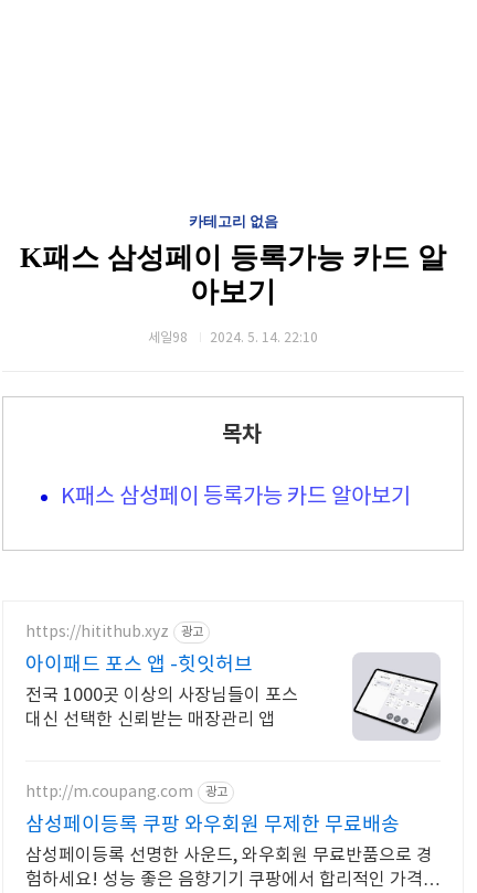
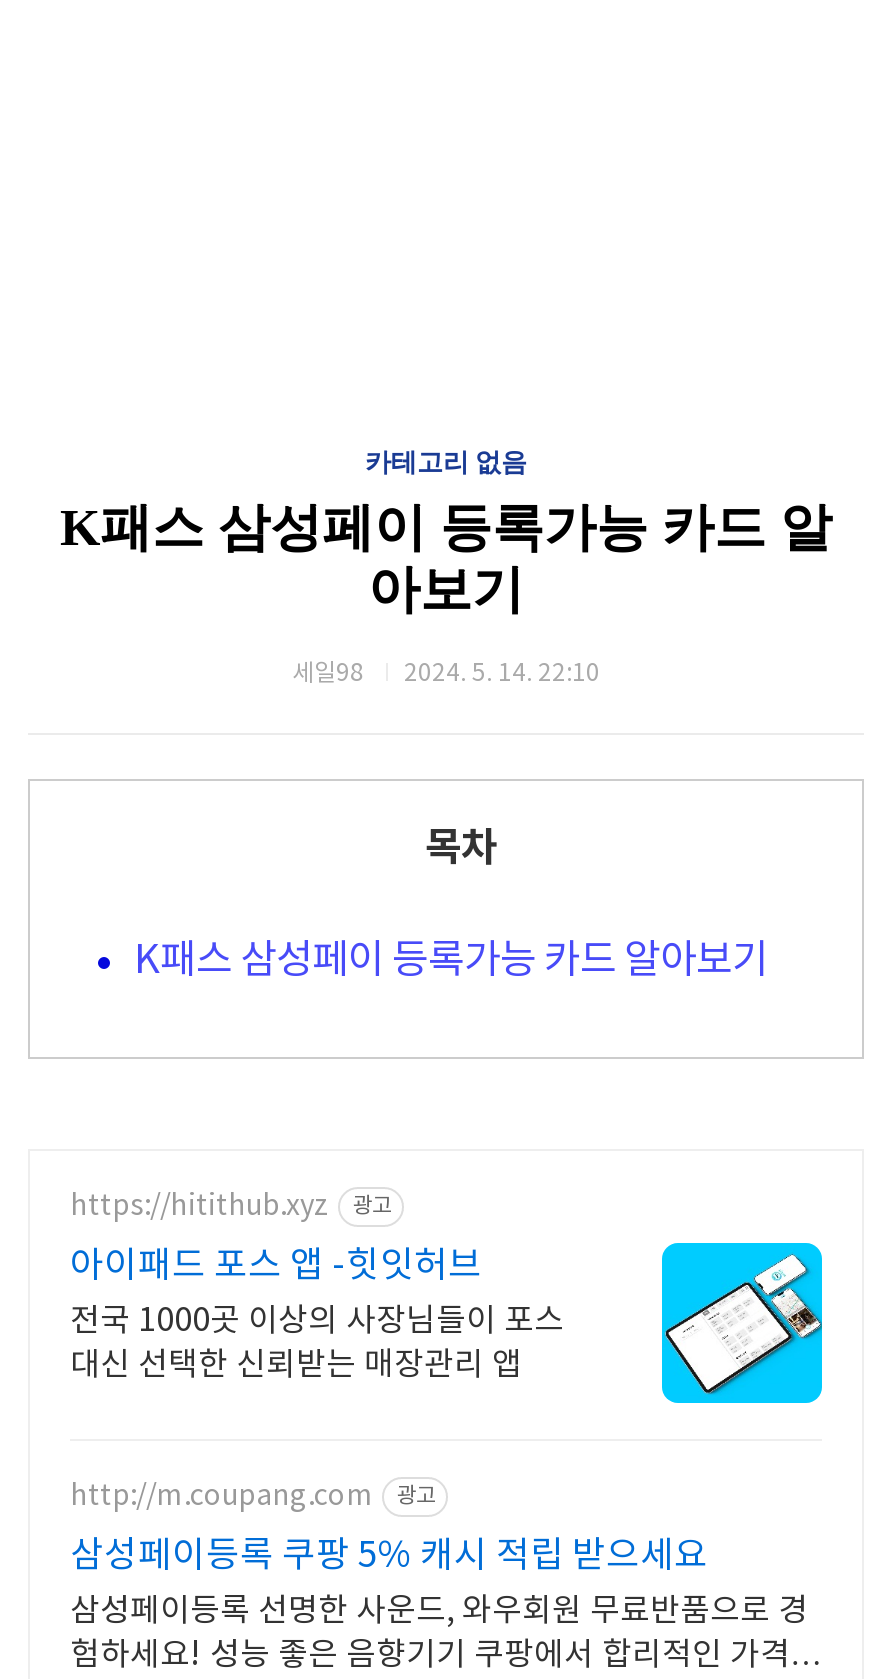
[352,652,442,741] [image] -> [660,1241,824,1405] [image]
[25,814,400,837] 삼성페이등록 쿠팡 와우회원 무제한 무료배송 -> [70,1535,708,1577] 삼성페이등록 쿠팡 5% 캐시 적립 받으세요

